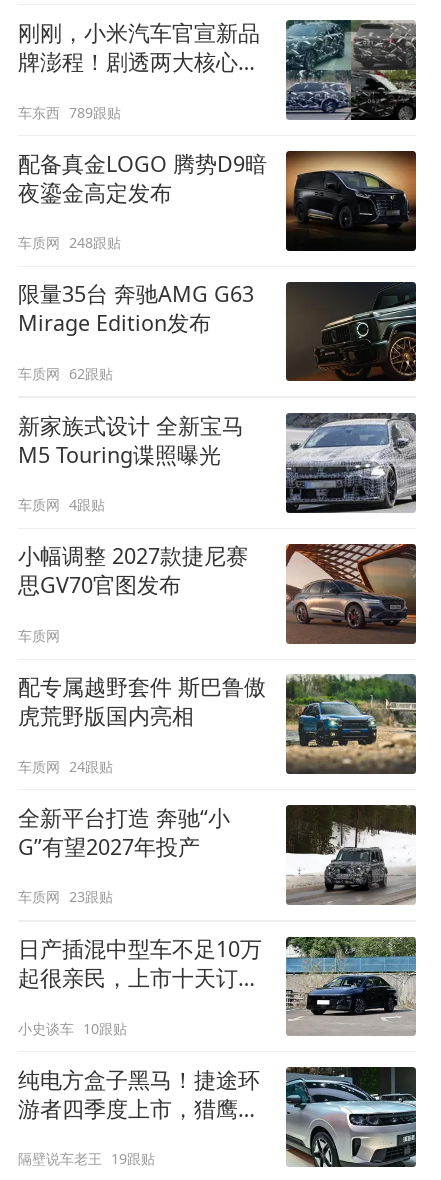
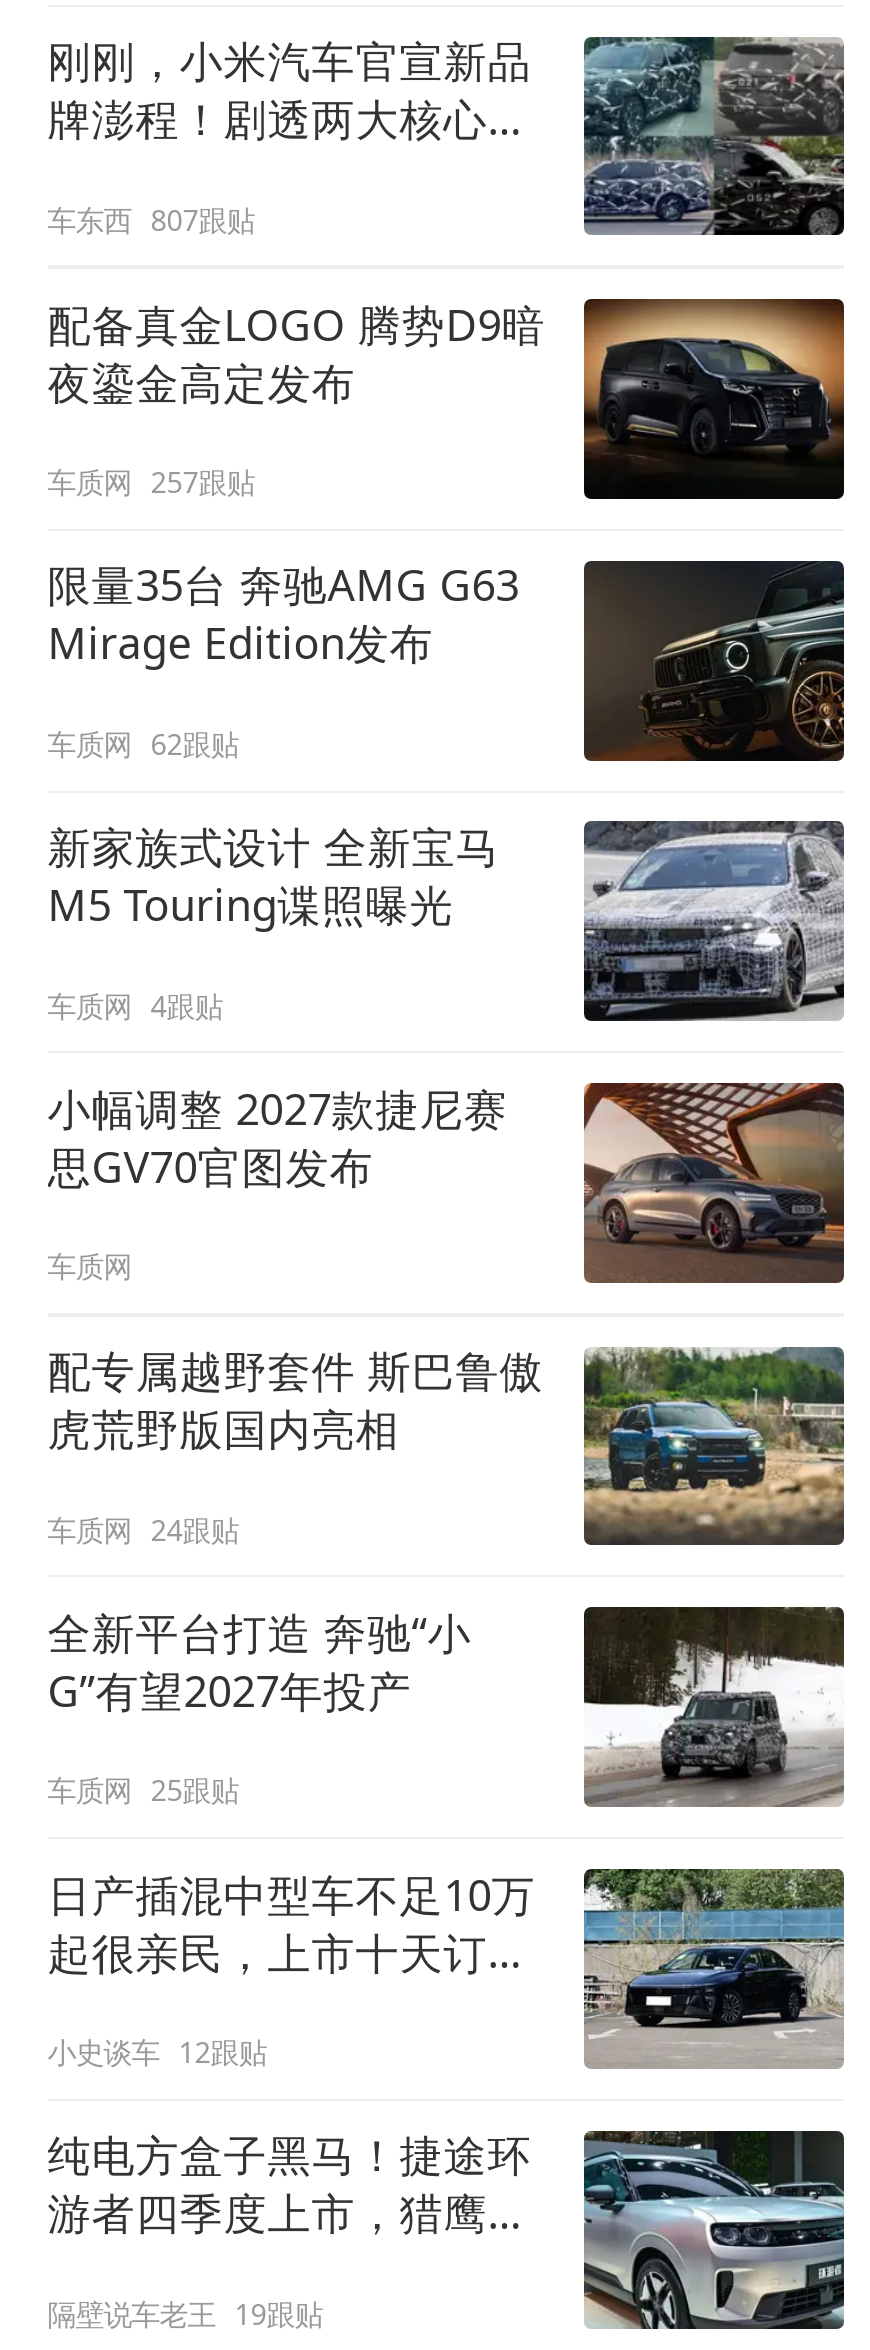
[18,102,121,121] 车东西 789跟贴 -> [47,200,255,238] 车东西 807跟贴
[18,233,121,252] 车质网 248跟贴 -> [47,463,255,501] 车质网 257跟贴
[18,887,113,906] 车质网 23跟贴 -> [47,1771,239,1809] 车质网 25跟贴
[18,1019,127,1038] 小史谈车 10跟贴 -> [47,2033,267,2071] 小史谈车 12跟贴

